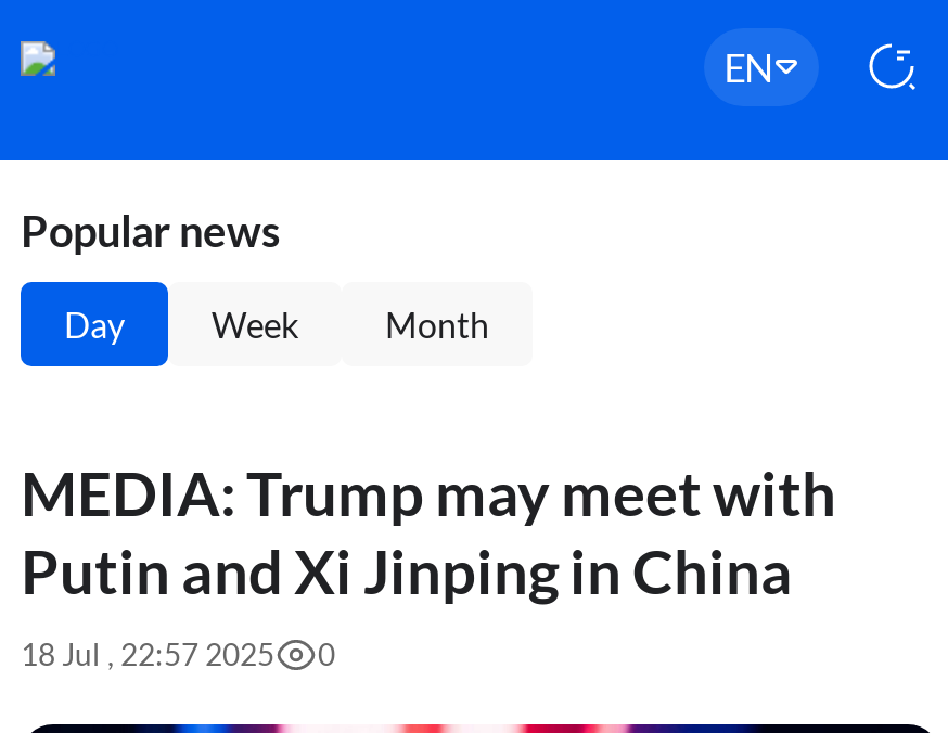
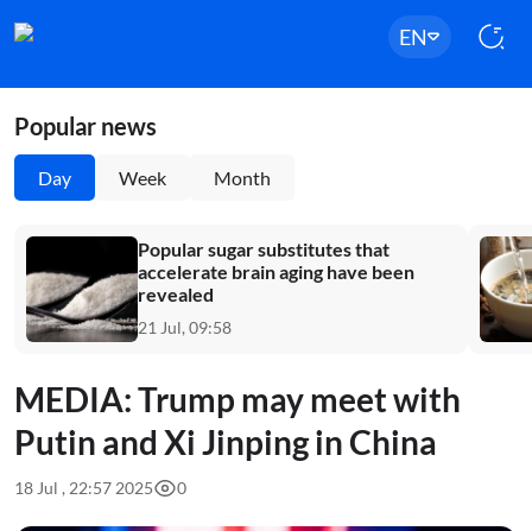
none -> [25,235,414,343] [image] | Popular sugar substitutes that | accelerate brain aging have been | revealed | 21 Jul, 09:58
none -> [479,235,528,343] [image]

